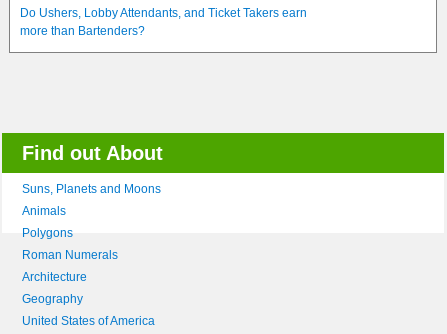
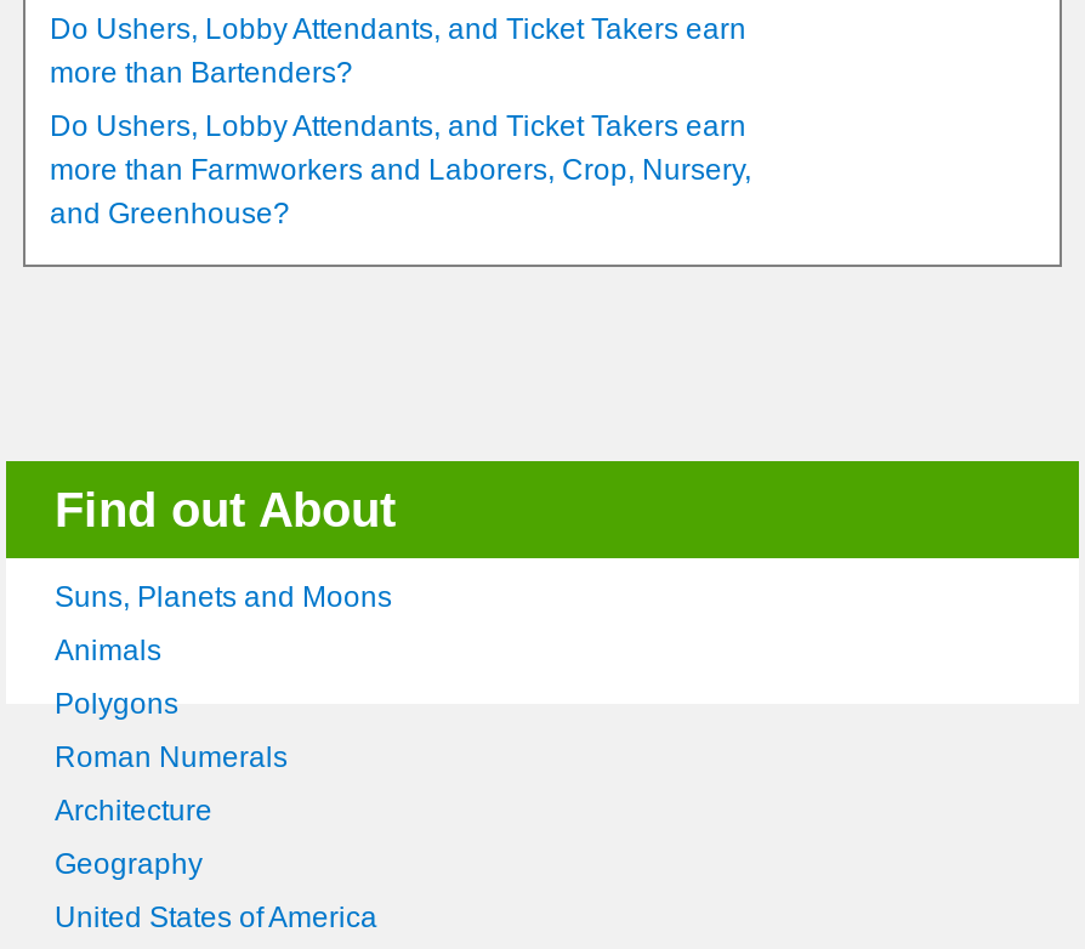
none -> [50,110,751,231] Do Ushers, Lobby Attendants, and Ticket Takers earn | more than Farmworkers and Laborers, Crop, Nursery, | and Greenhouse?

